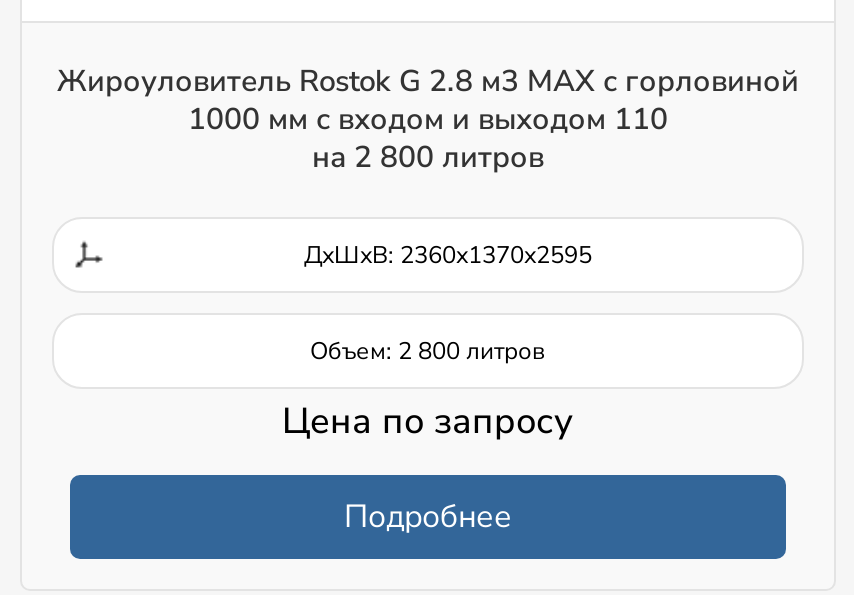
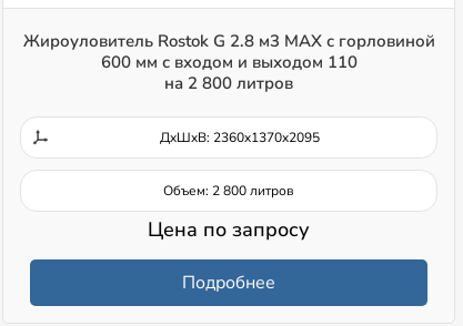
[188,100,668,140] 1000 мм с входом и выходом 110 -> [100,51,357,74] 600 мм с входом и выходом 110
[304,240,592,272] ДxШxВ: 2360x1370x2595 -> [160,129,320,147] ДxШxВ: 2360x1370x2095

